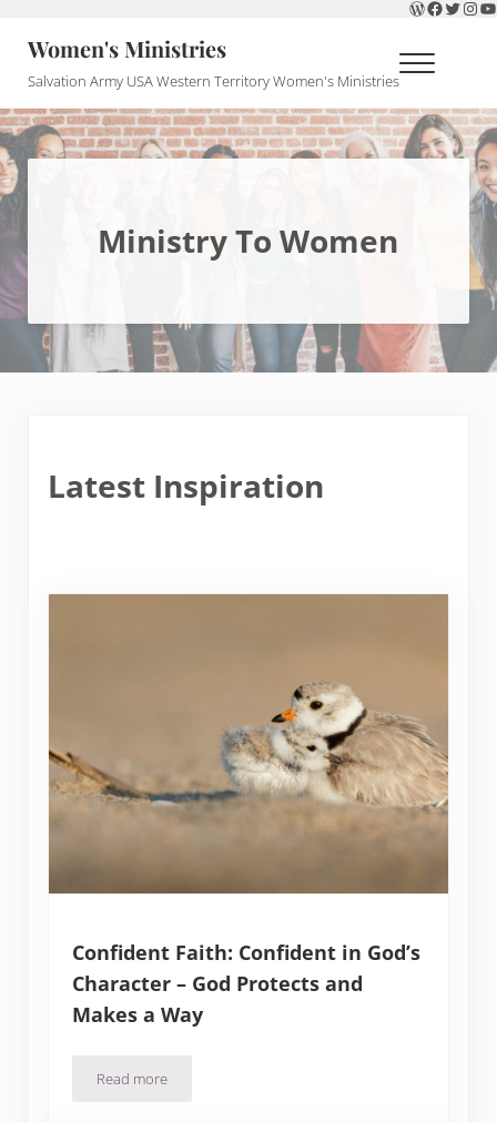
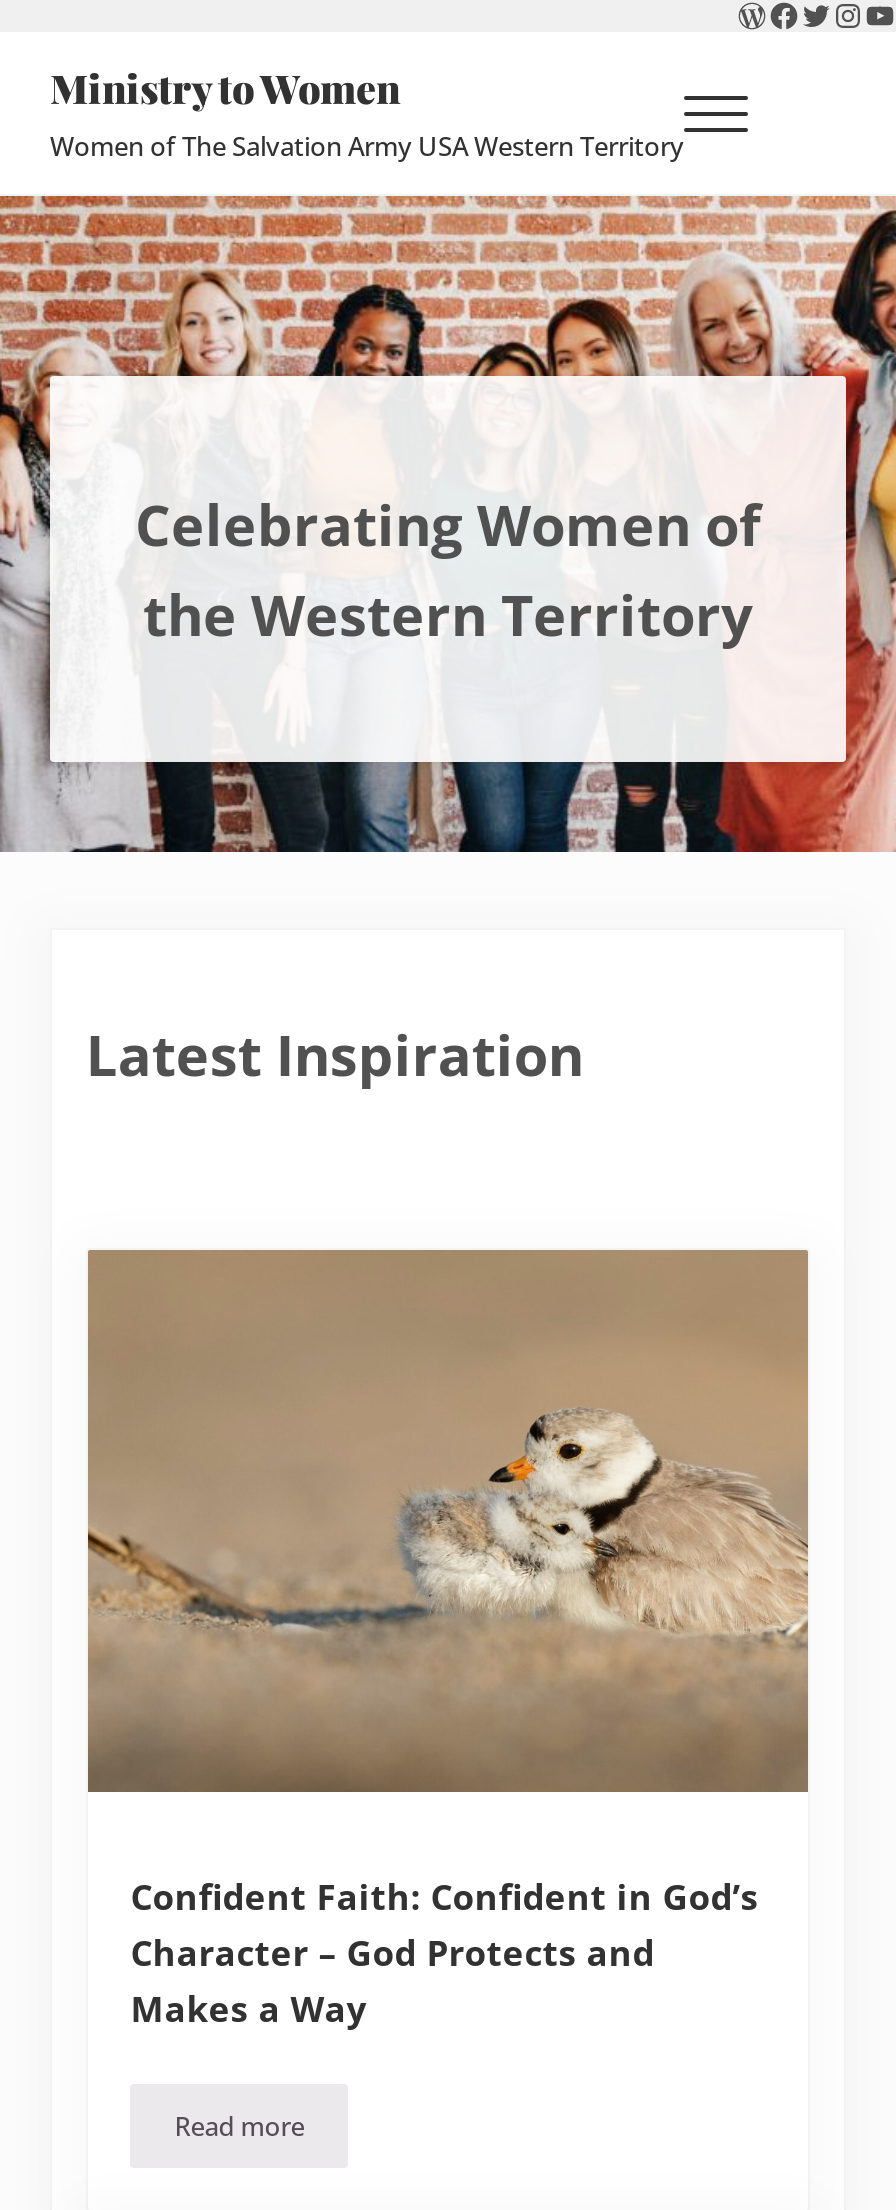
[28,34,399,91] Women's Ministries | Salvation Army USA Western Territory Women's Ministries -> [50,62,684,164] Ministry to Women | Women of The Salvation Army USA Western Territory
[3,108,494,374] [image] | Ministry To Women -> [6,196,890,854] [image] | Celebrating Women of | the Western Territory

